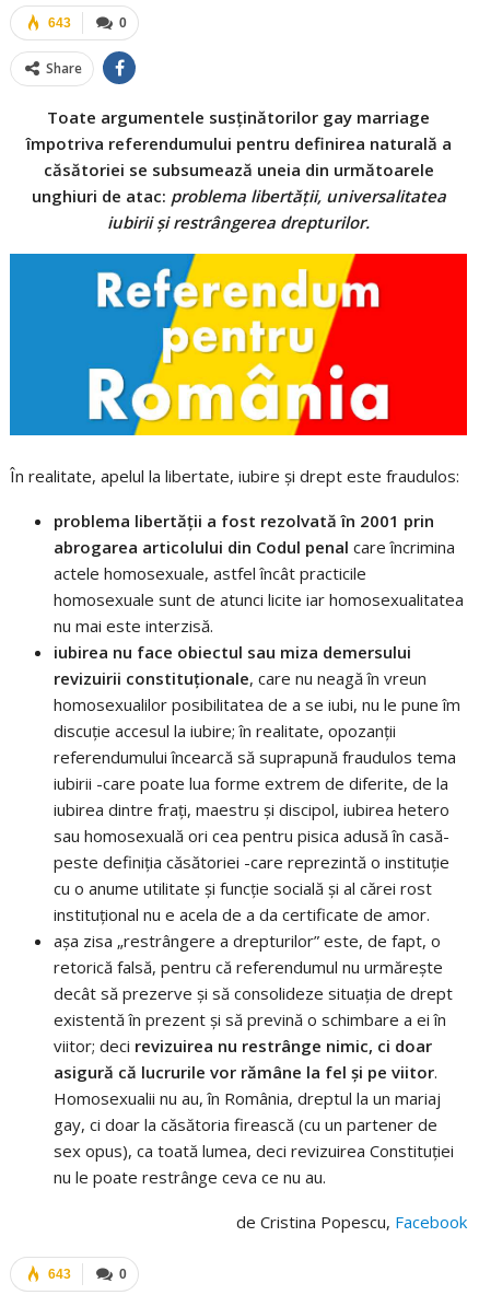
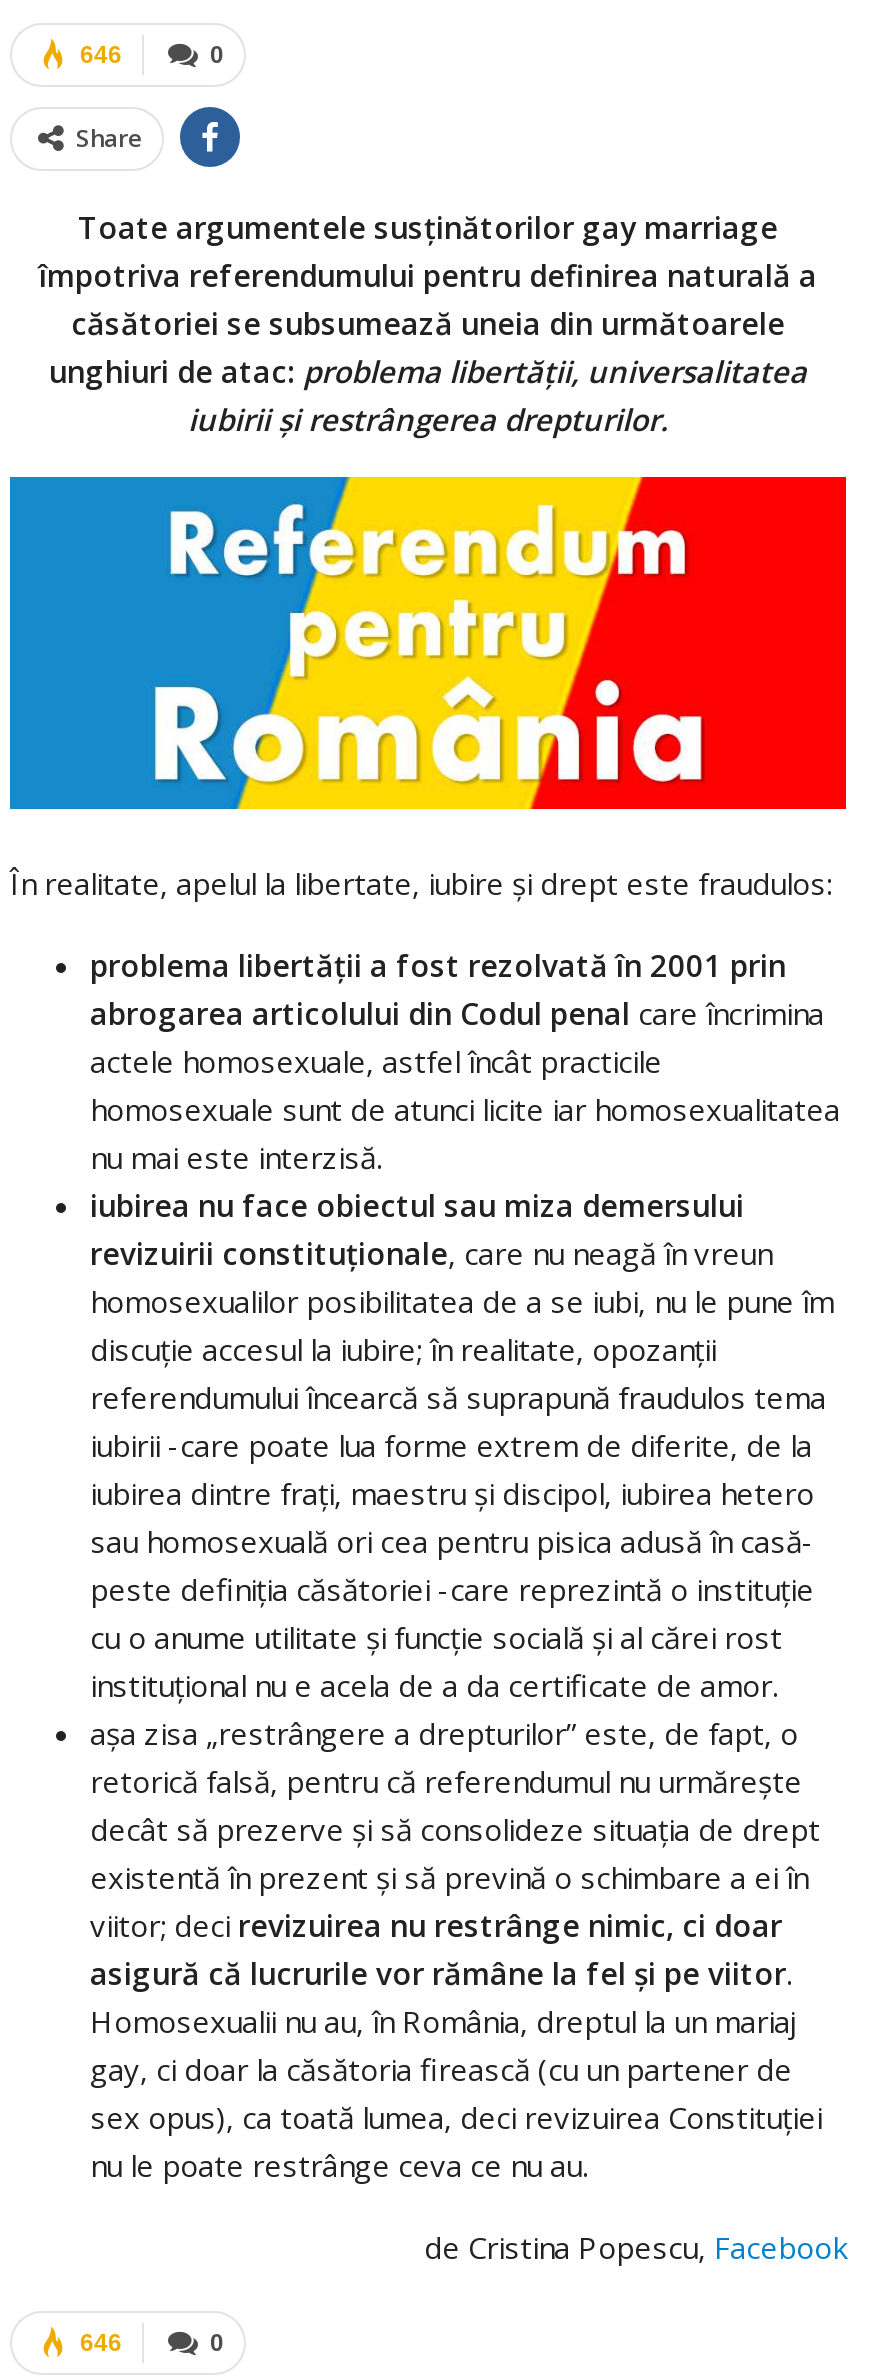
[48,16,71,31] 643 -> [80,42,122,70] 646
[48,1267,71,1282] 643 -> [80,2329,122,2357] 646

